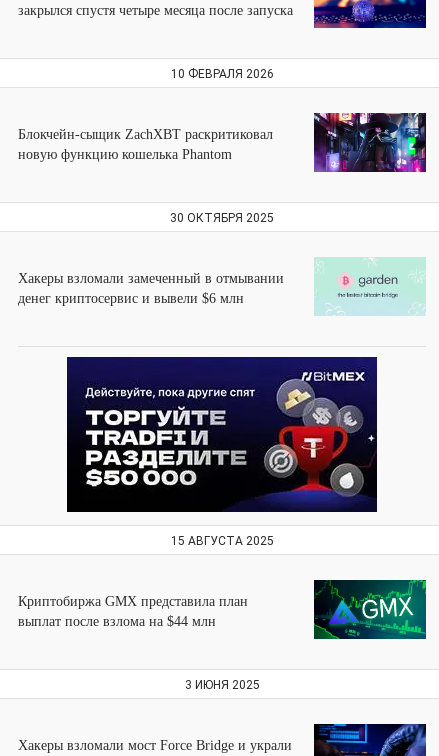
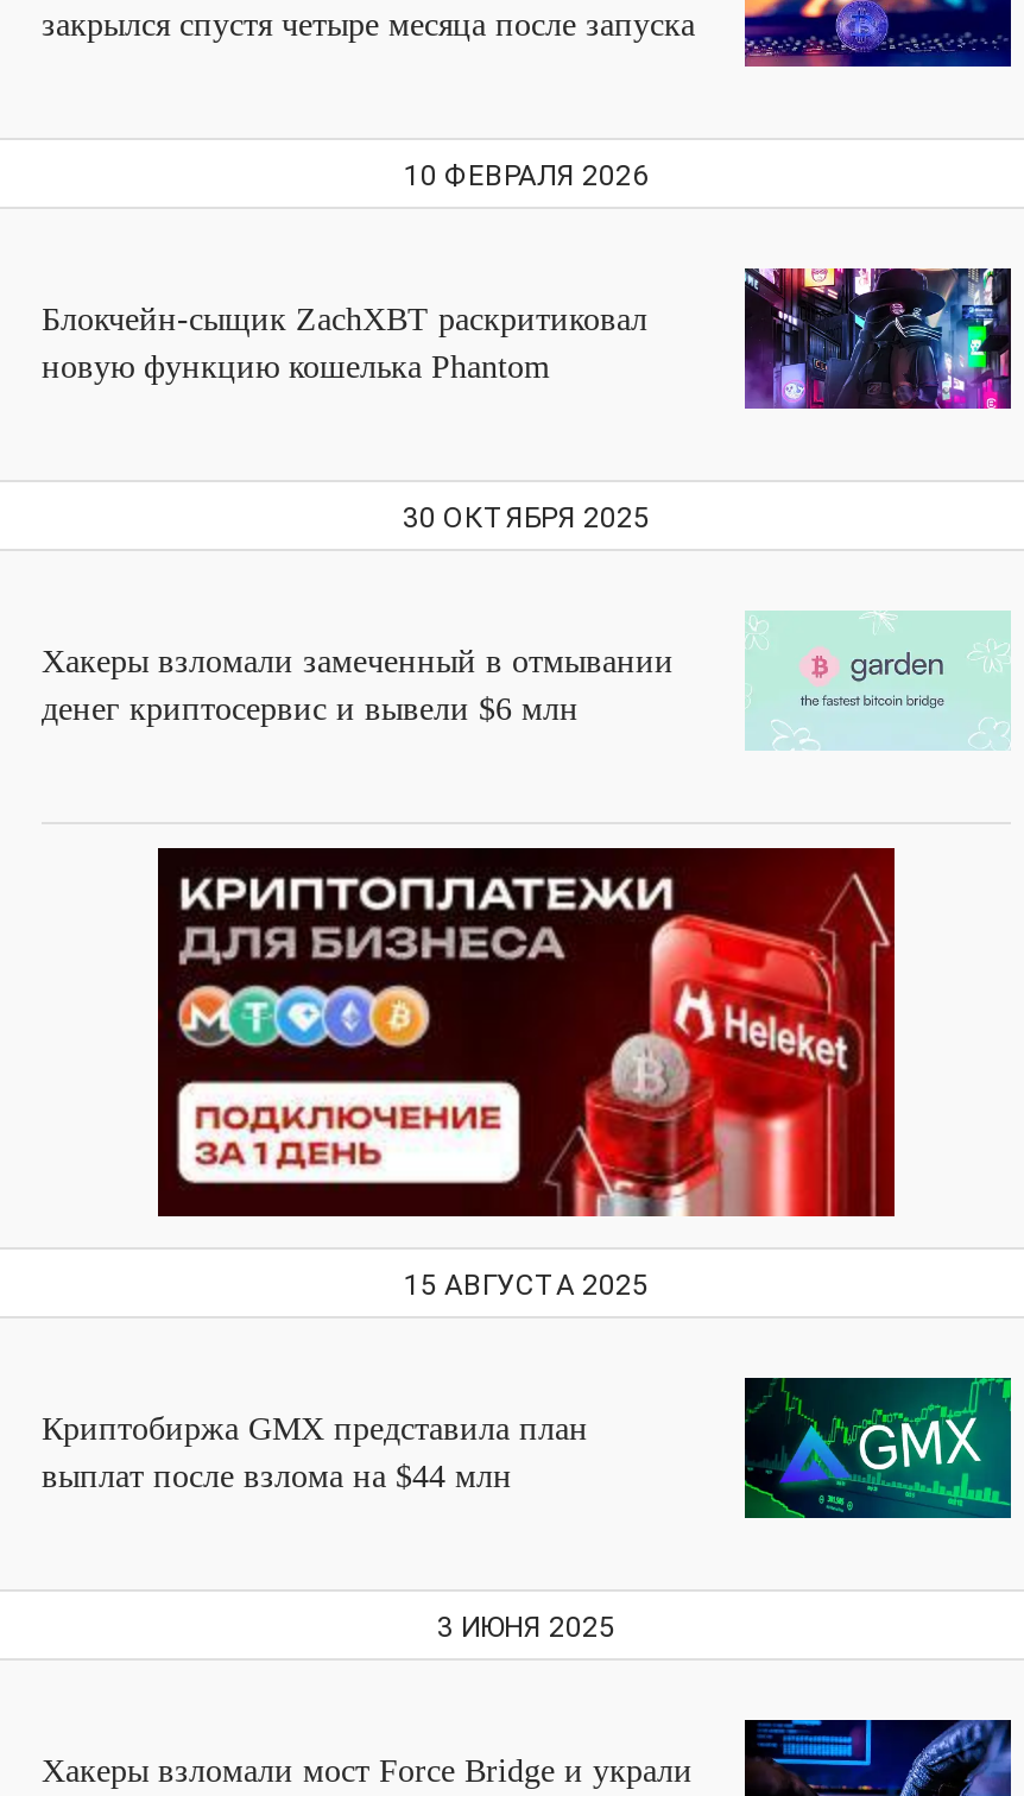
[67,356,378,513] [image] -> [158,846,897,1219] [image]

